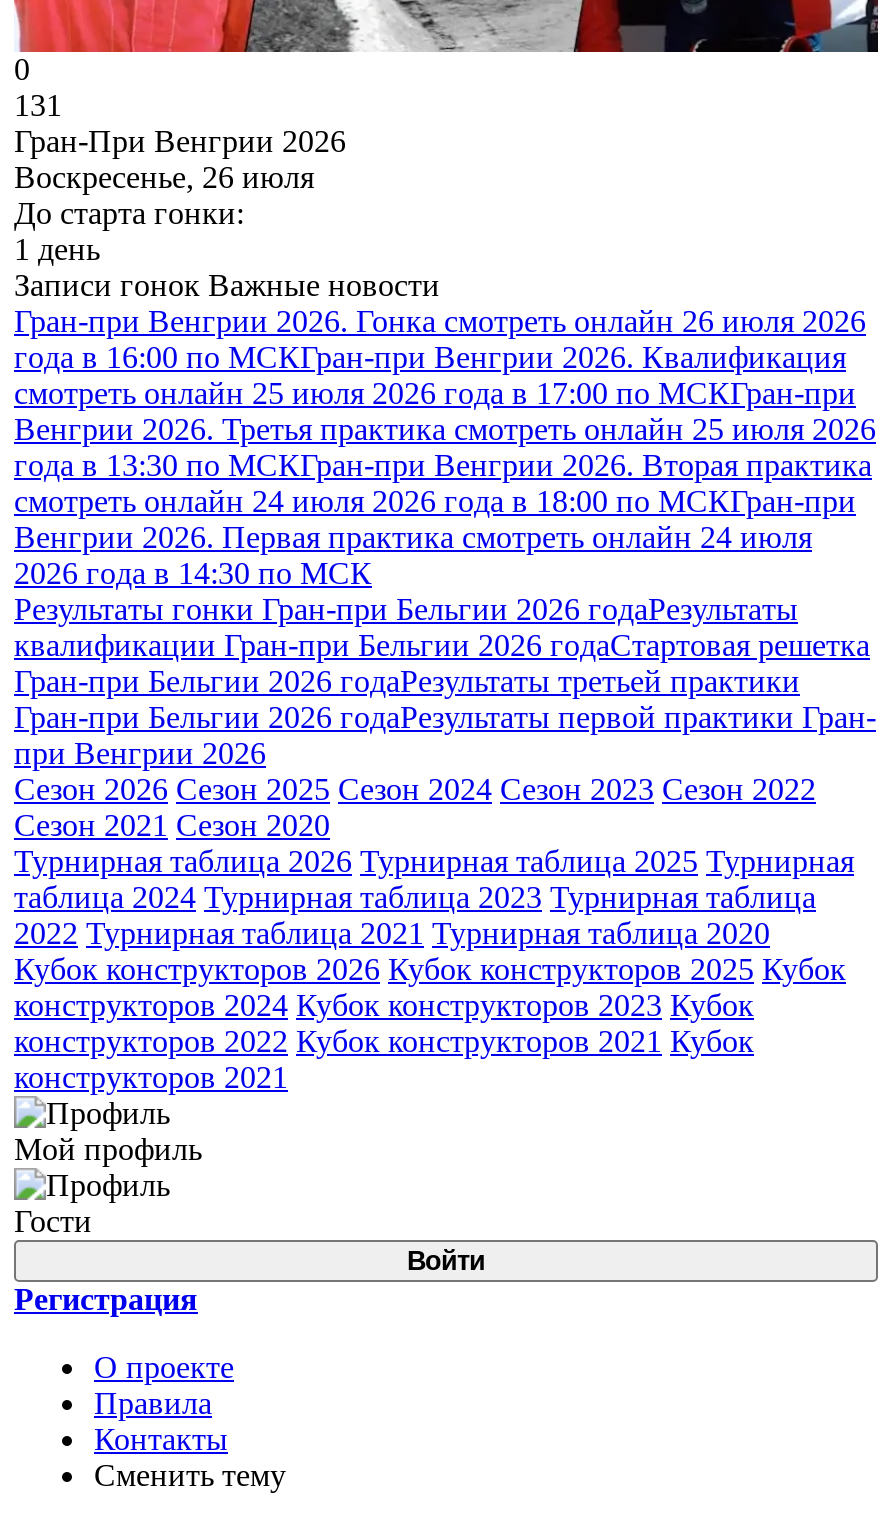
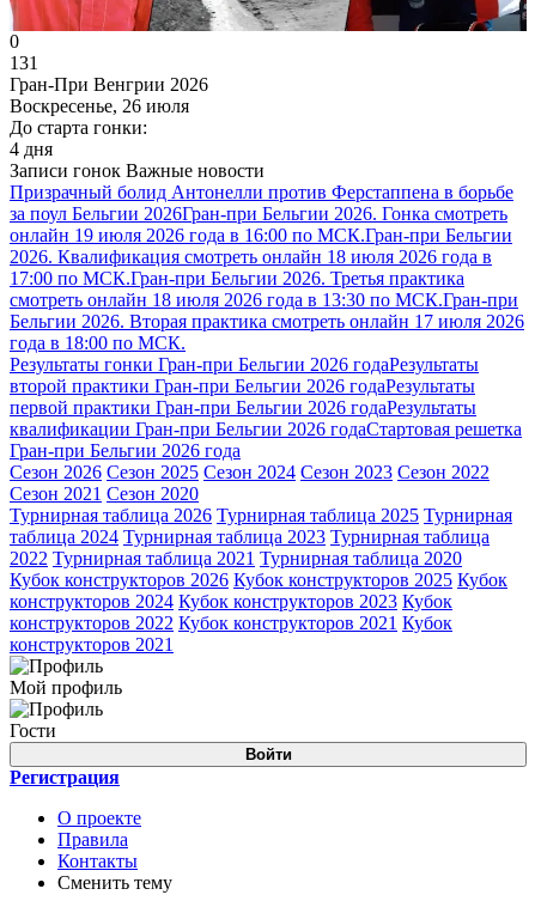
[14,233,100,267] 1 день -> [10,139,53,160] 4 дня
[14,305,876,591] Гран-при Венгрии 2026. Гонка смотреть онлайн 26 июля 2026 | года в 16:00 по МСКГран-при Венгрии 2026. Квалификация | смотреть онлайн 25 июля 2026 года в 17:00 по МСКГран-при | Венгрии 2026. Третья практика смотреть онлайн 25 июля 2026 | года в 13:30 по МСКГран-при Венгрии 2026. Вторая практика | смотреть онлайн 24 июля 2026 года в 18:00 по МСКГран-при | Венгрии 2026. Первая практика смотреть онлайн 24 июля | 2026 года в 14:30 по МСК -> [10,182,524,353] Призрачный болид Антонелли против Ферстаппена в борьбе | за поул Бельгии 2026Гран-при Бельгии 2026. Гонка смотреть | онлайн 19 июля 2026 года в 16:00 по МСК.Гран-при Бельгии | 2026. Квалификация смотреть онлайн 18 июля 2026 года в | 17:00 по МСК.Гран-при Бельгии 2026. Третья практика | смотреть онлайн 18 июля 2026 года в 13:30 по МСК.Гран-при | Бельгии 2026. Вторая практика смотреть онлайн 17 июля 2026 | года в 18:00 по МСК.
none -> [10,376,476,418] второй практики Гран-при Бельгии 2026 годаРезультаты | первой практики Гран-при Бельгии 2026 годаРезультаты
moved [14,629,870,663] -> [10,419,522,440]: квалификации Гран-при Бельгии 2026 годаСтартовая решетка
[14,665,876,771] Гран-при Бельгии 2026 годаРезультаты третьей практики | Гран-при Бельгии 2026 годаРезультаты первой практики Гран- | при Венгрии 2026 -> [10,441,241,461] Гран-при Бельгии 2026 года

